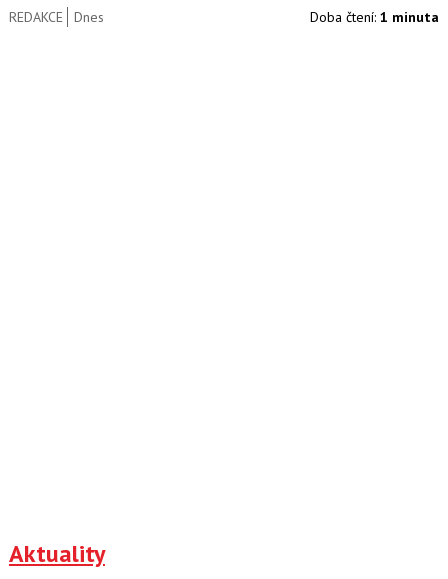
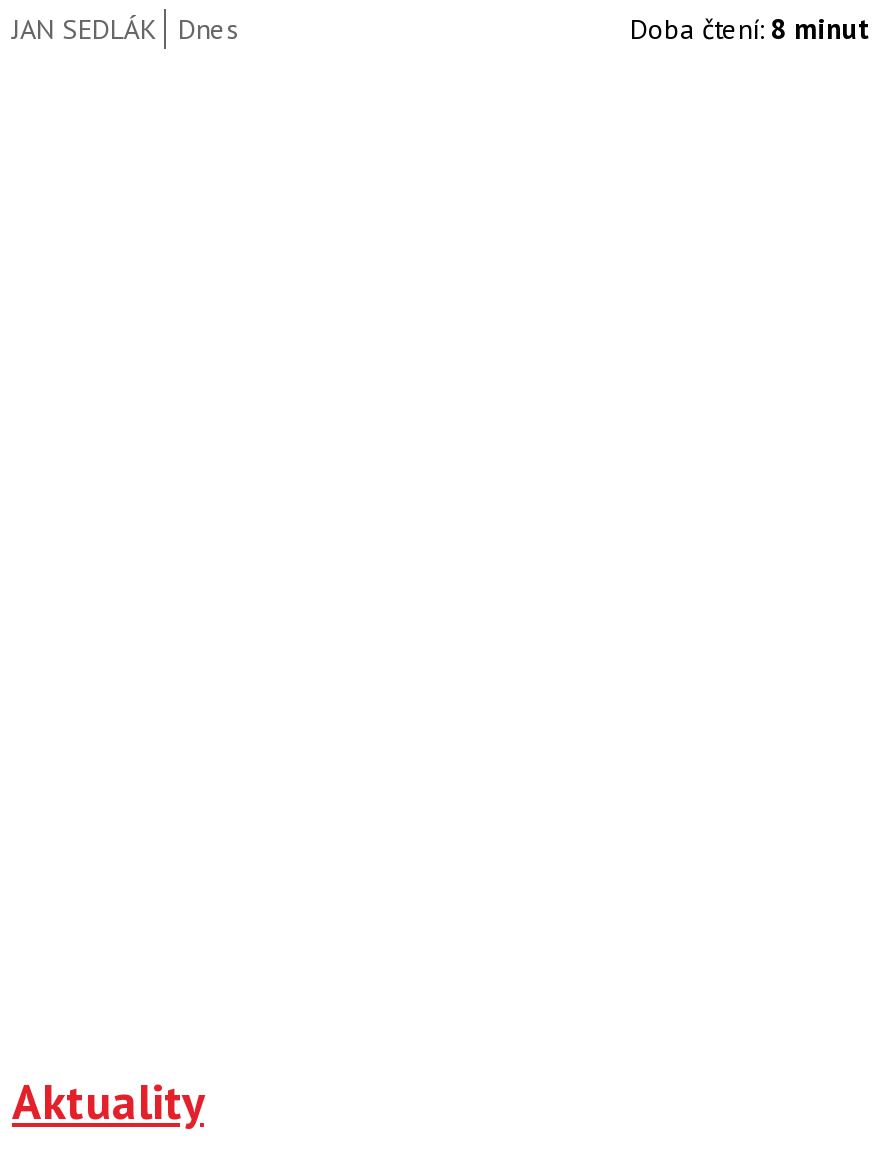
[9,8,63,26] REDAKCE -> [12,11,156,47] JAN SEDLÁK
[310,8,439,26] Doba čtení: 1 minuta -> [630,11,872,47] Doba čtení: 8 minut

